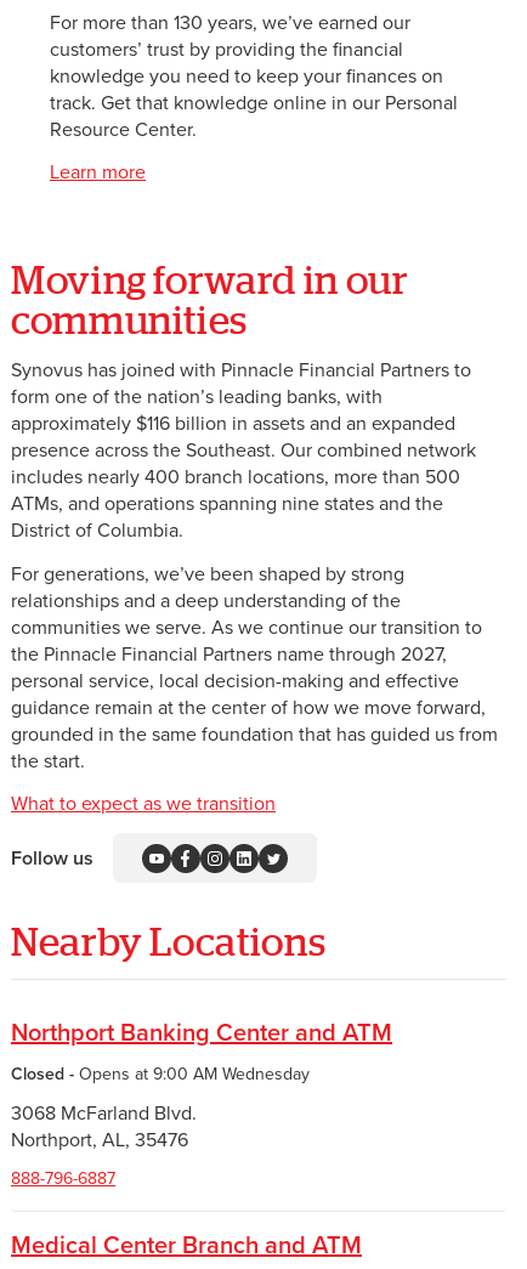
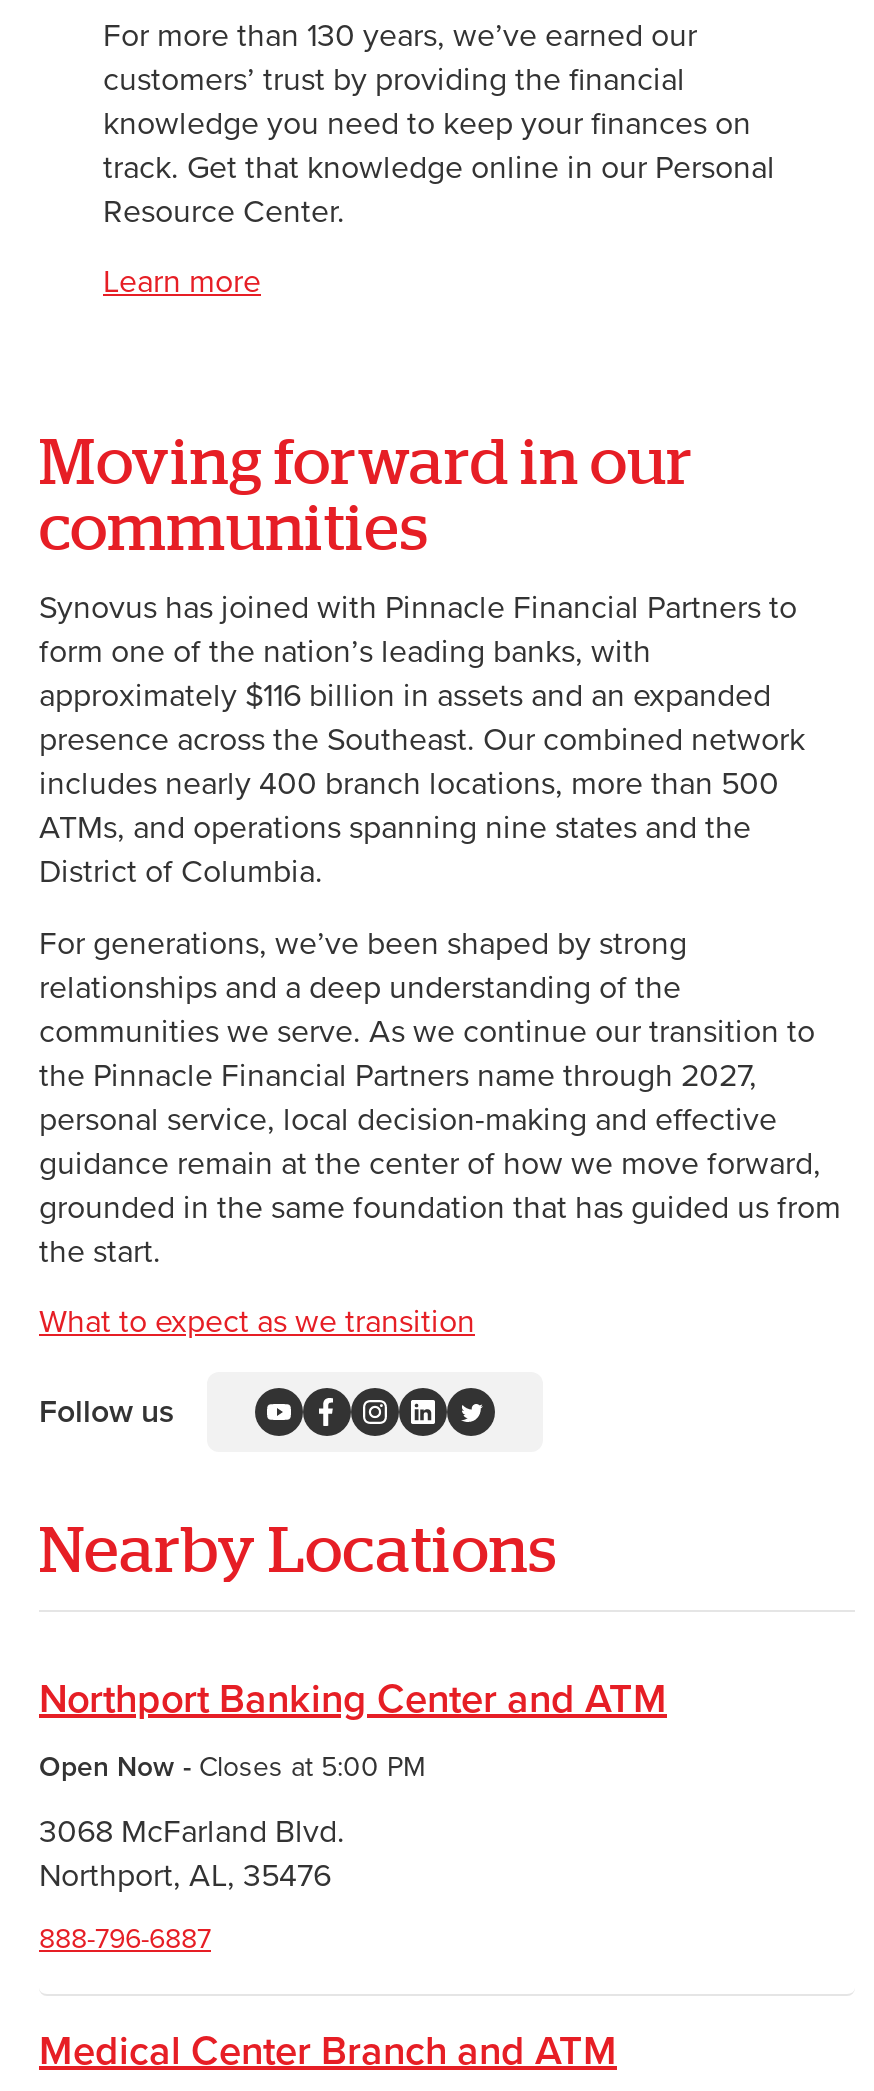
[11,1061,310,1085] Closed - Opens at 9:00 AM Wednesday -> [39,1745,425,1787] Open Now - Closes at 5:00 PM

